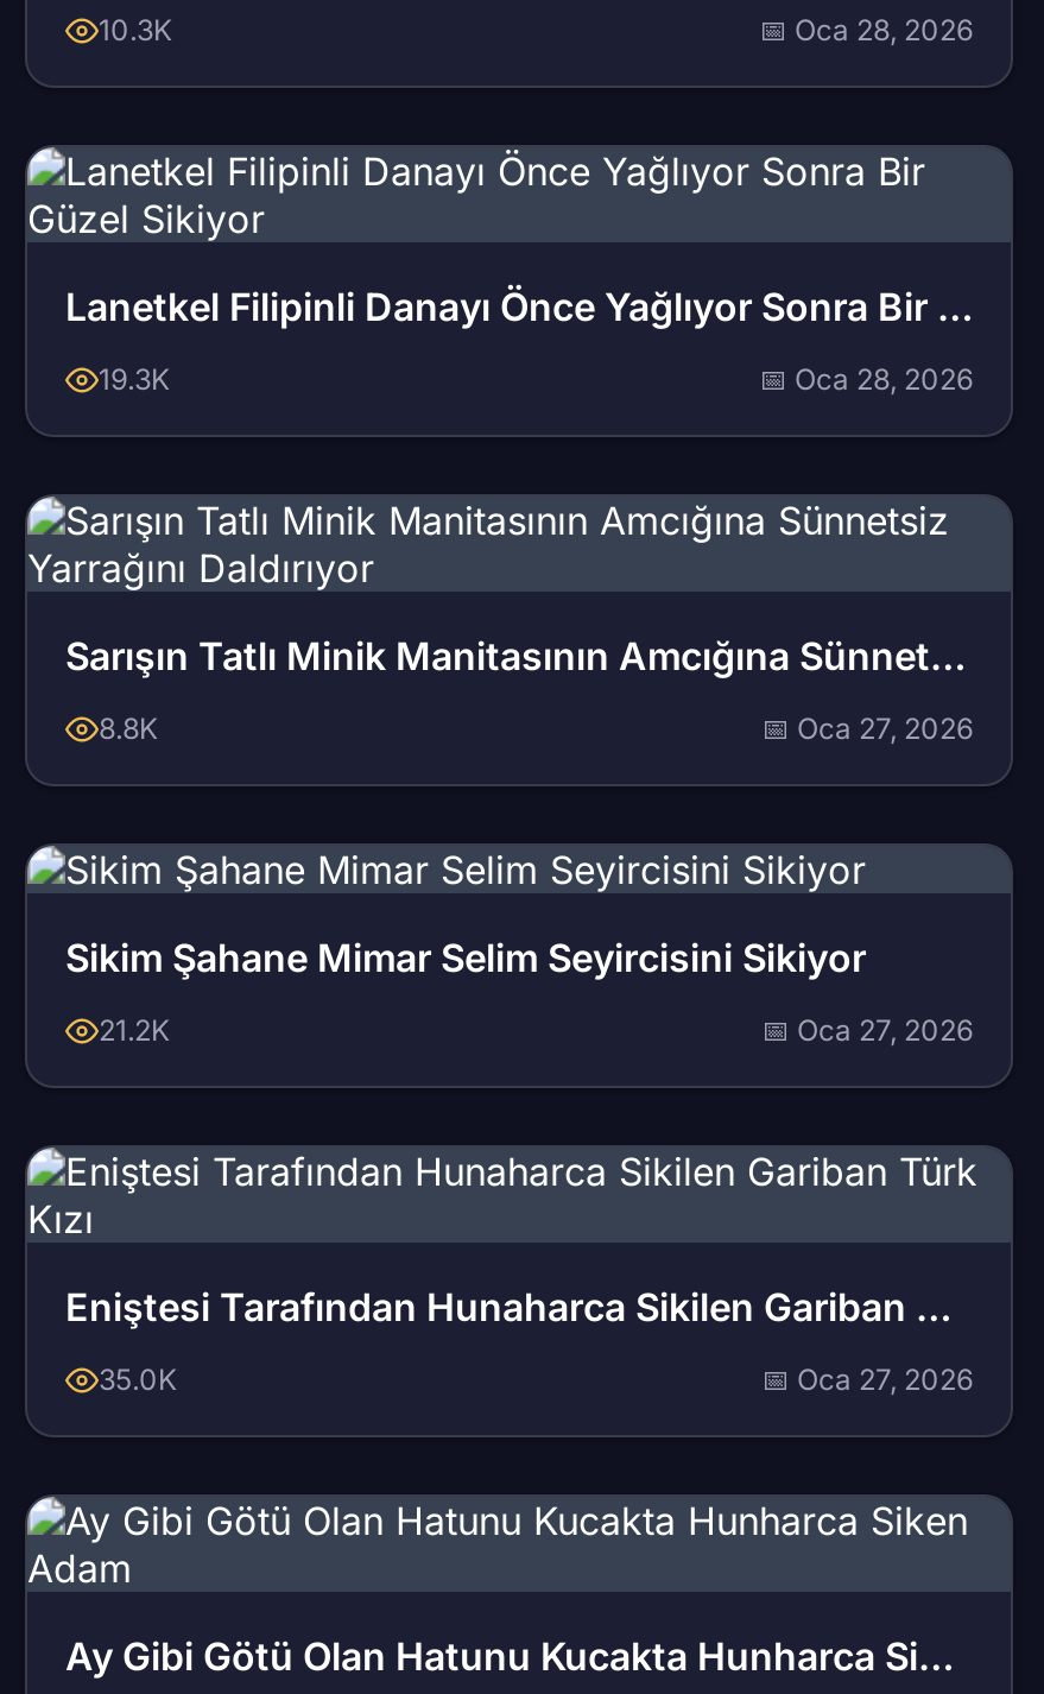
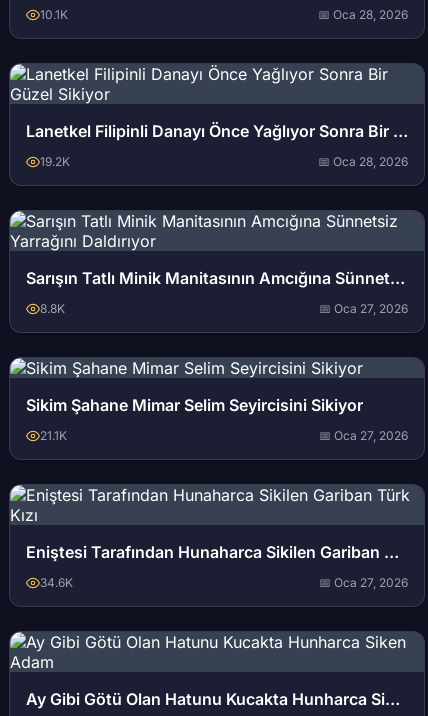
[99,12,172,48] 10.3K -> [40,7,68,22] 10.1K
[99,361,170,397] 19.3K -> [40,154,70,169] 19.2K
[99,1012,170,1048] 21.2K -> [40,428,67,443] 21.1K
[99,1361,177,1397] 35.0K -> [40,575,73,590] 34.6K

